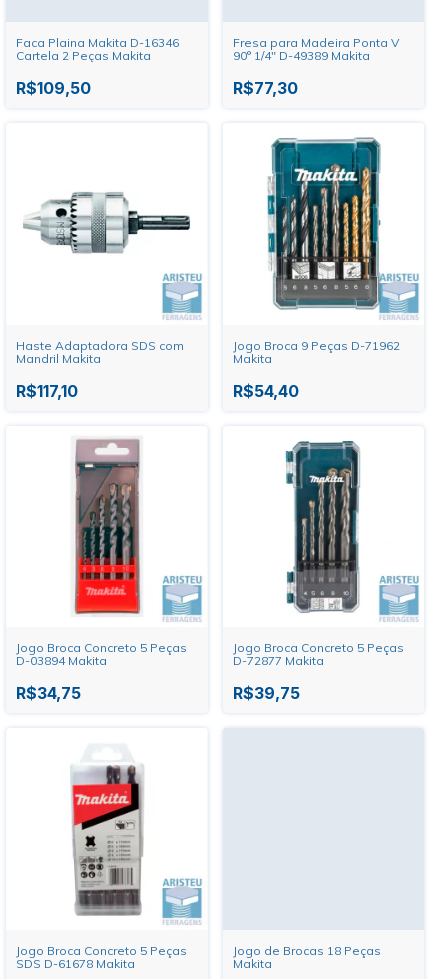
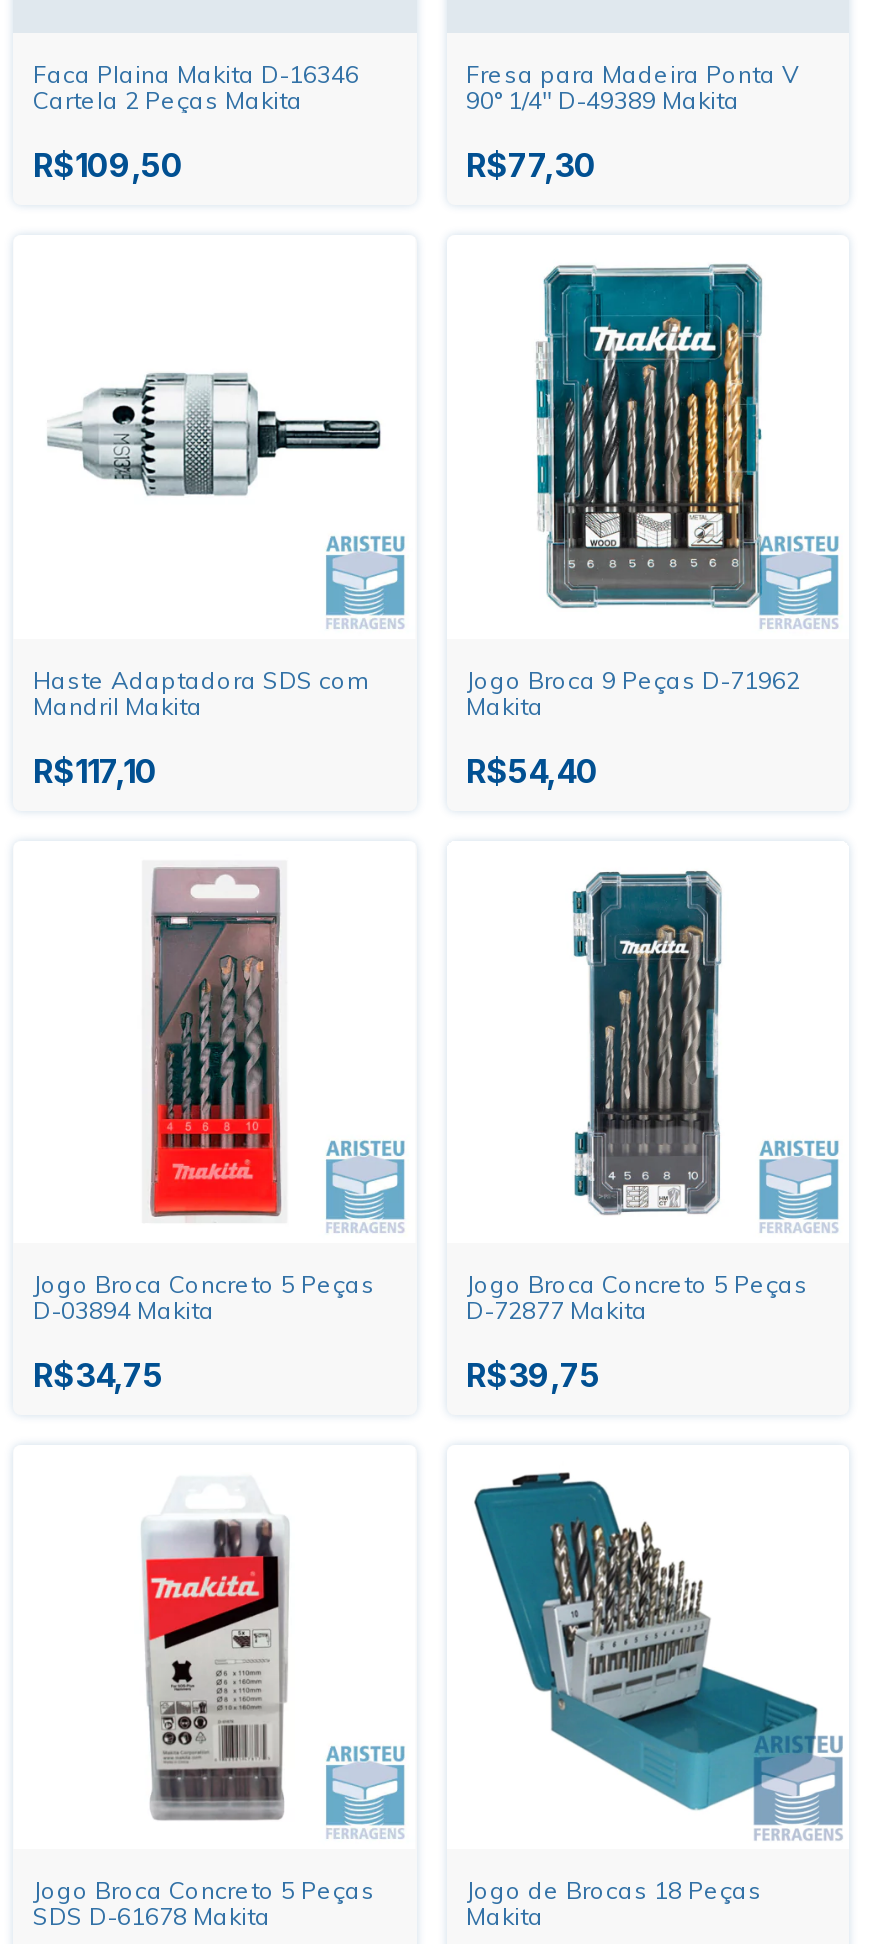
none -> [451,1449,845,1845] [image]

